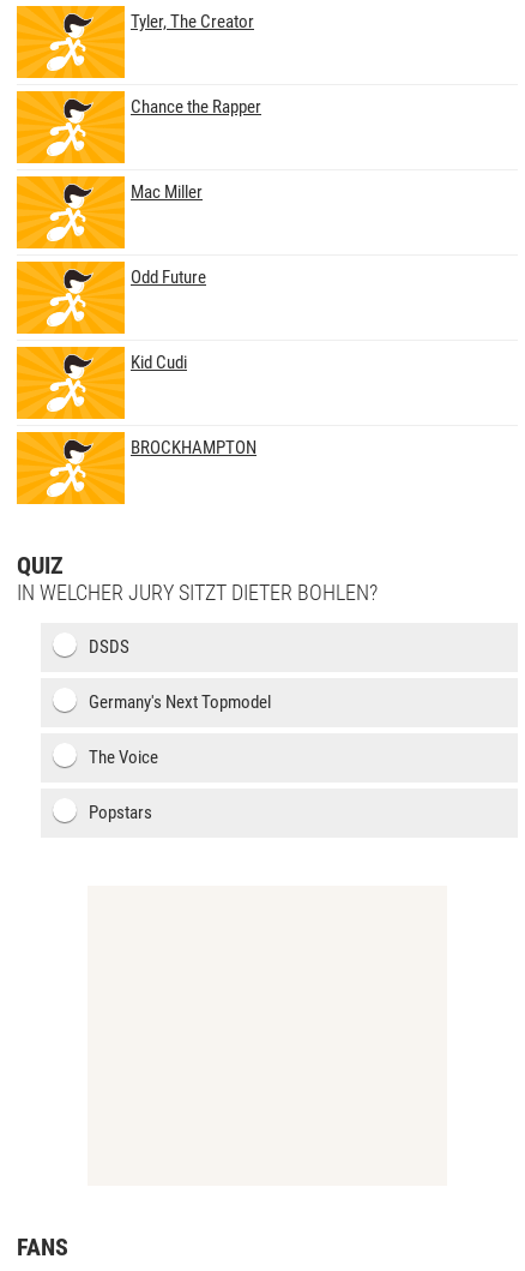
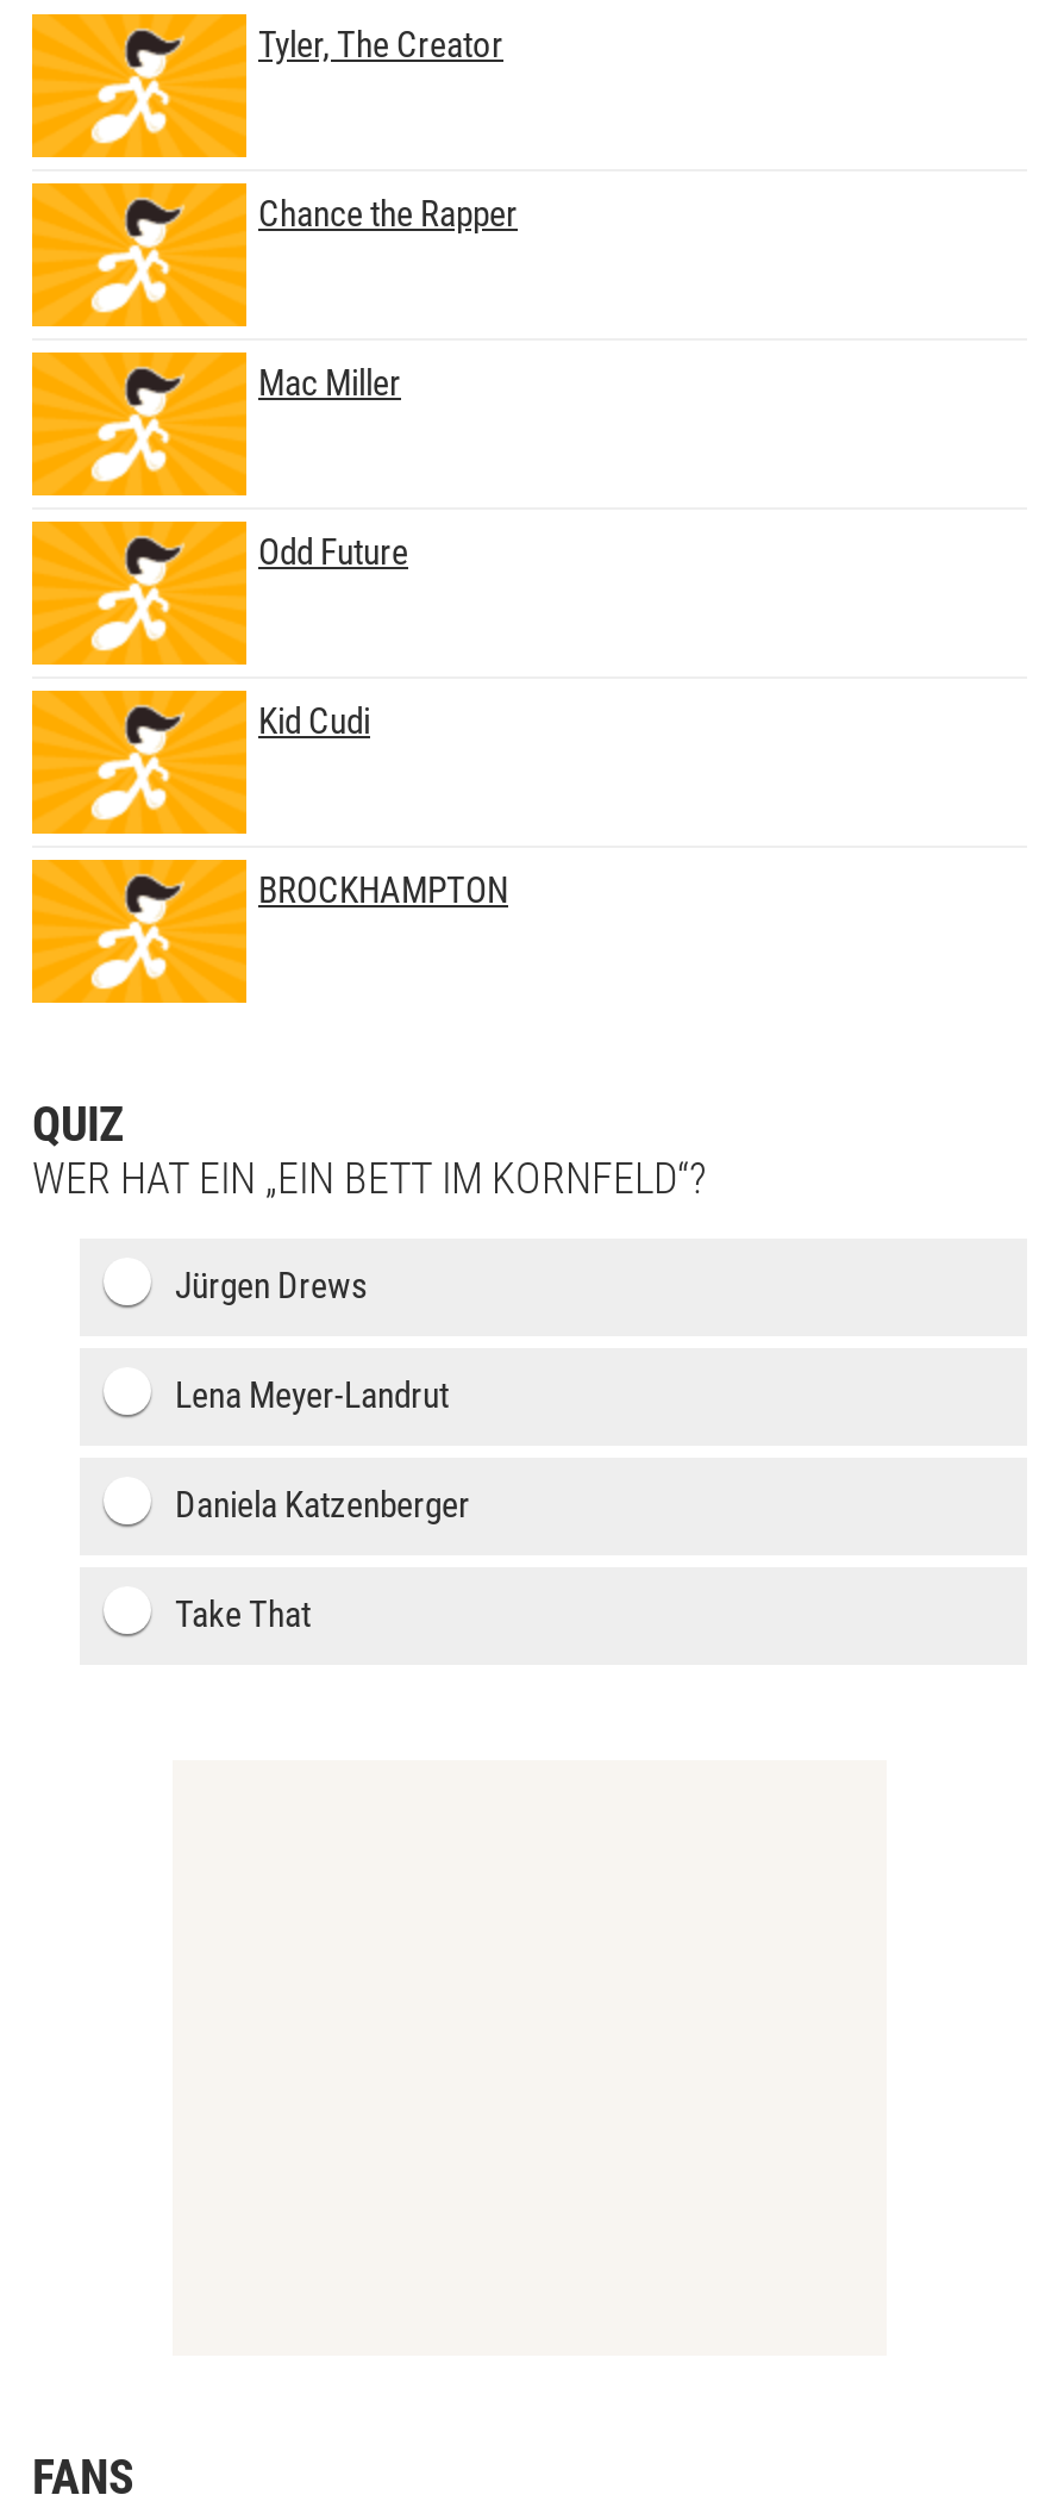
[17,580,378,605] IN WELCHER JURY SITZT DIETER BOHLEN? -> [32,1153,706,1203] WER HAT EIN „EIN BETT IM KORNFELD“?
[89,636,129,658] DSDS -> [175,1265,368,1308] Jürgen Drews
[89,691,271,713] Germany's Next Topmodel -> [175,1374,449,1417] Lena Meyer-Landrut
[89,747,158,768] The Voice -> [175,1484,470,1527] Daniela Katzenberger
[89,802,152,823] Popstars -> [175,1593,311,1636] Take That

